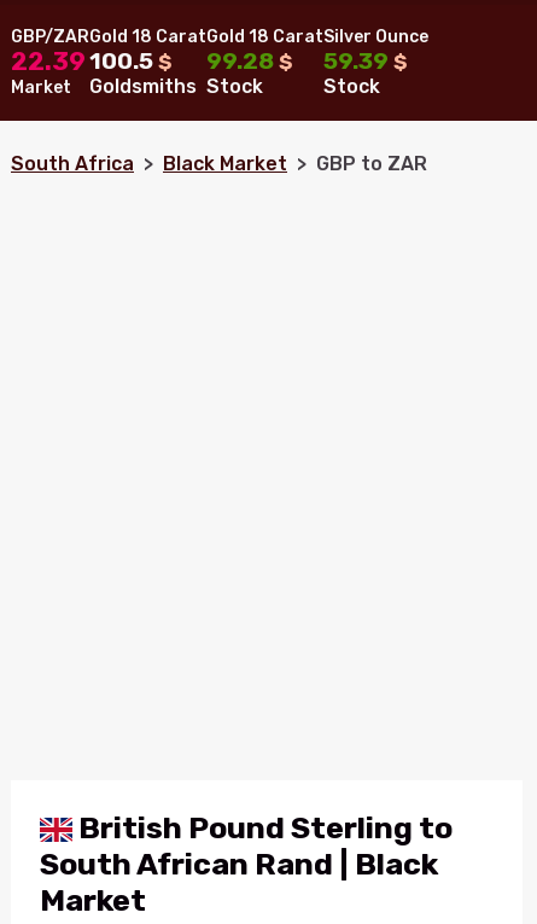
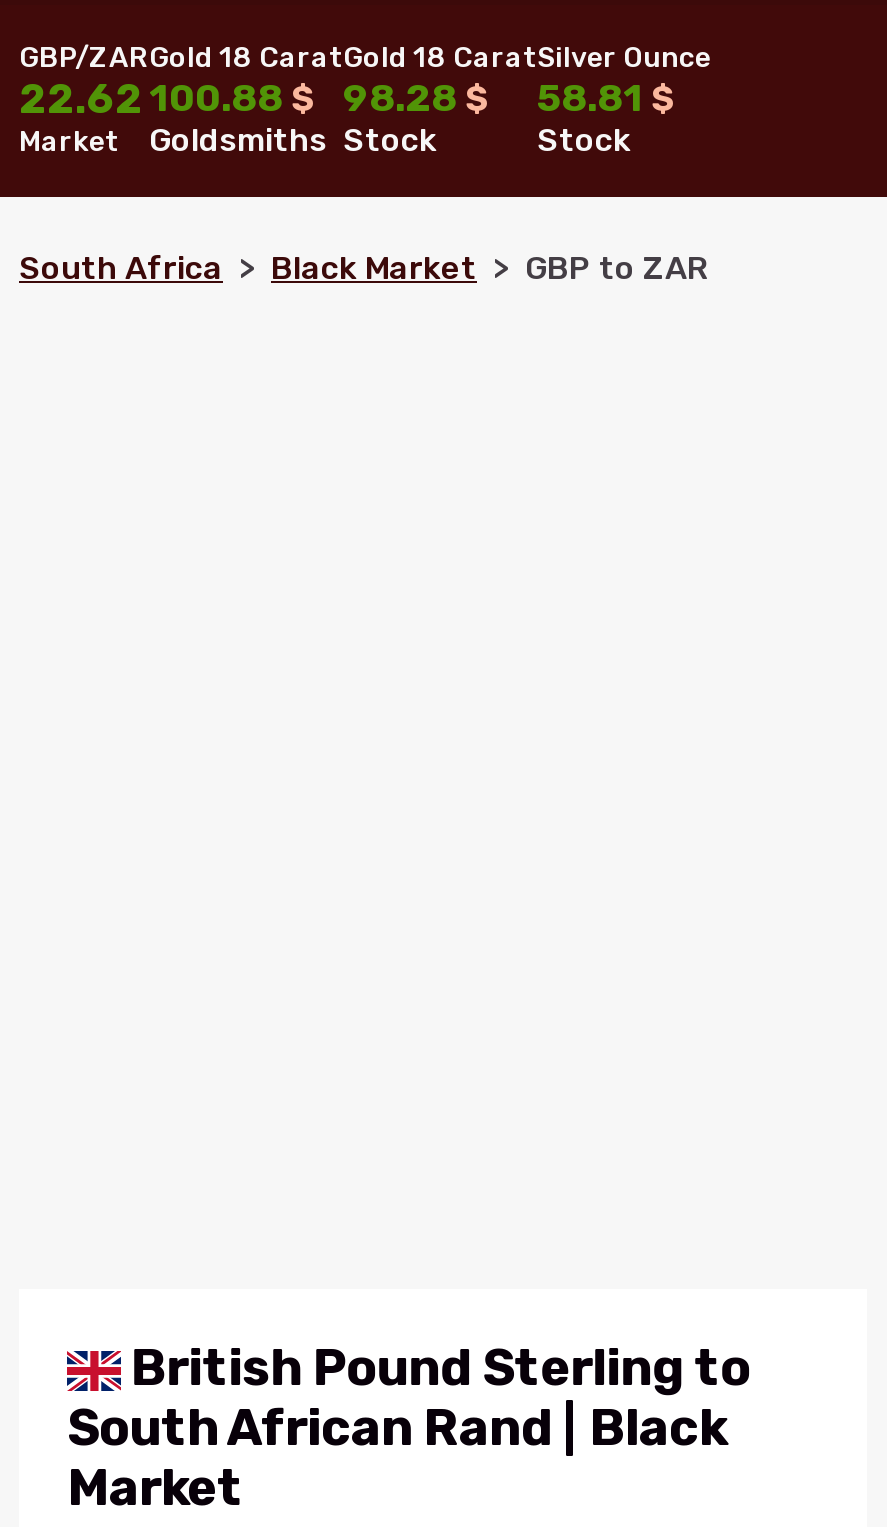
[11,48,86,77] 22.39 -> [19,76,143,124] 22.62
[89,47,171,75] 100.5 $ -> [149,75,313,121] 100.88 $
[206,47,292,75] 99.28 $ -> [343,75,487,121] 98.28 $
[323,47,407,75] 59.39 $ -> [537,75,673,121] 58.81 $

